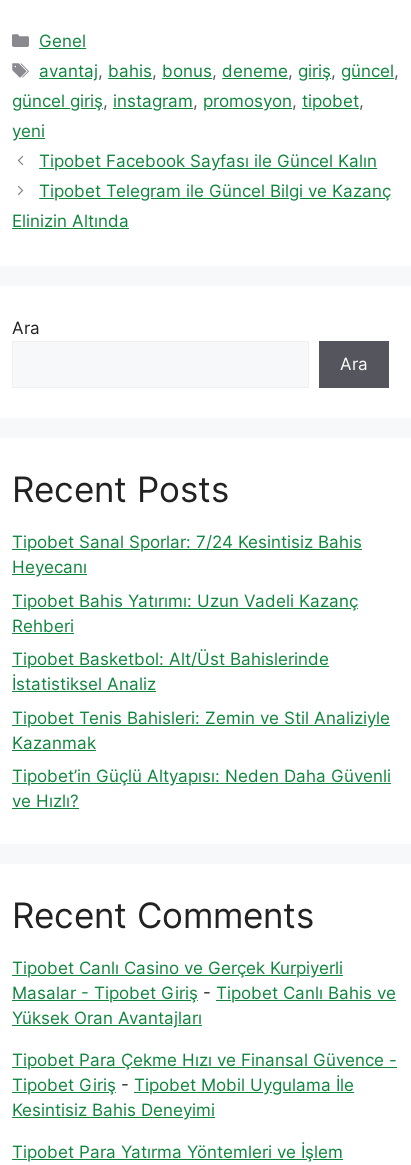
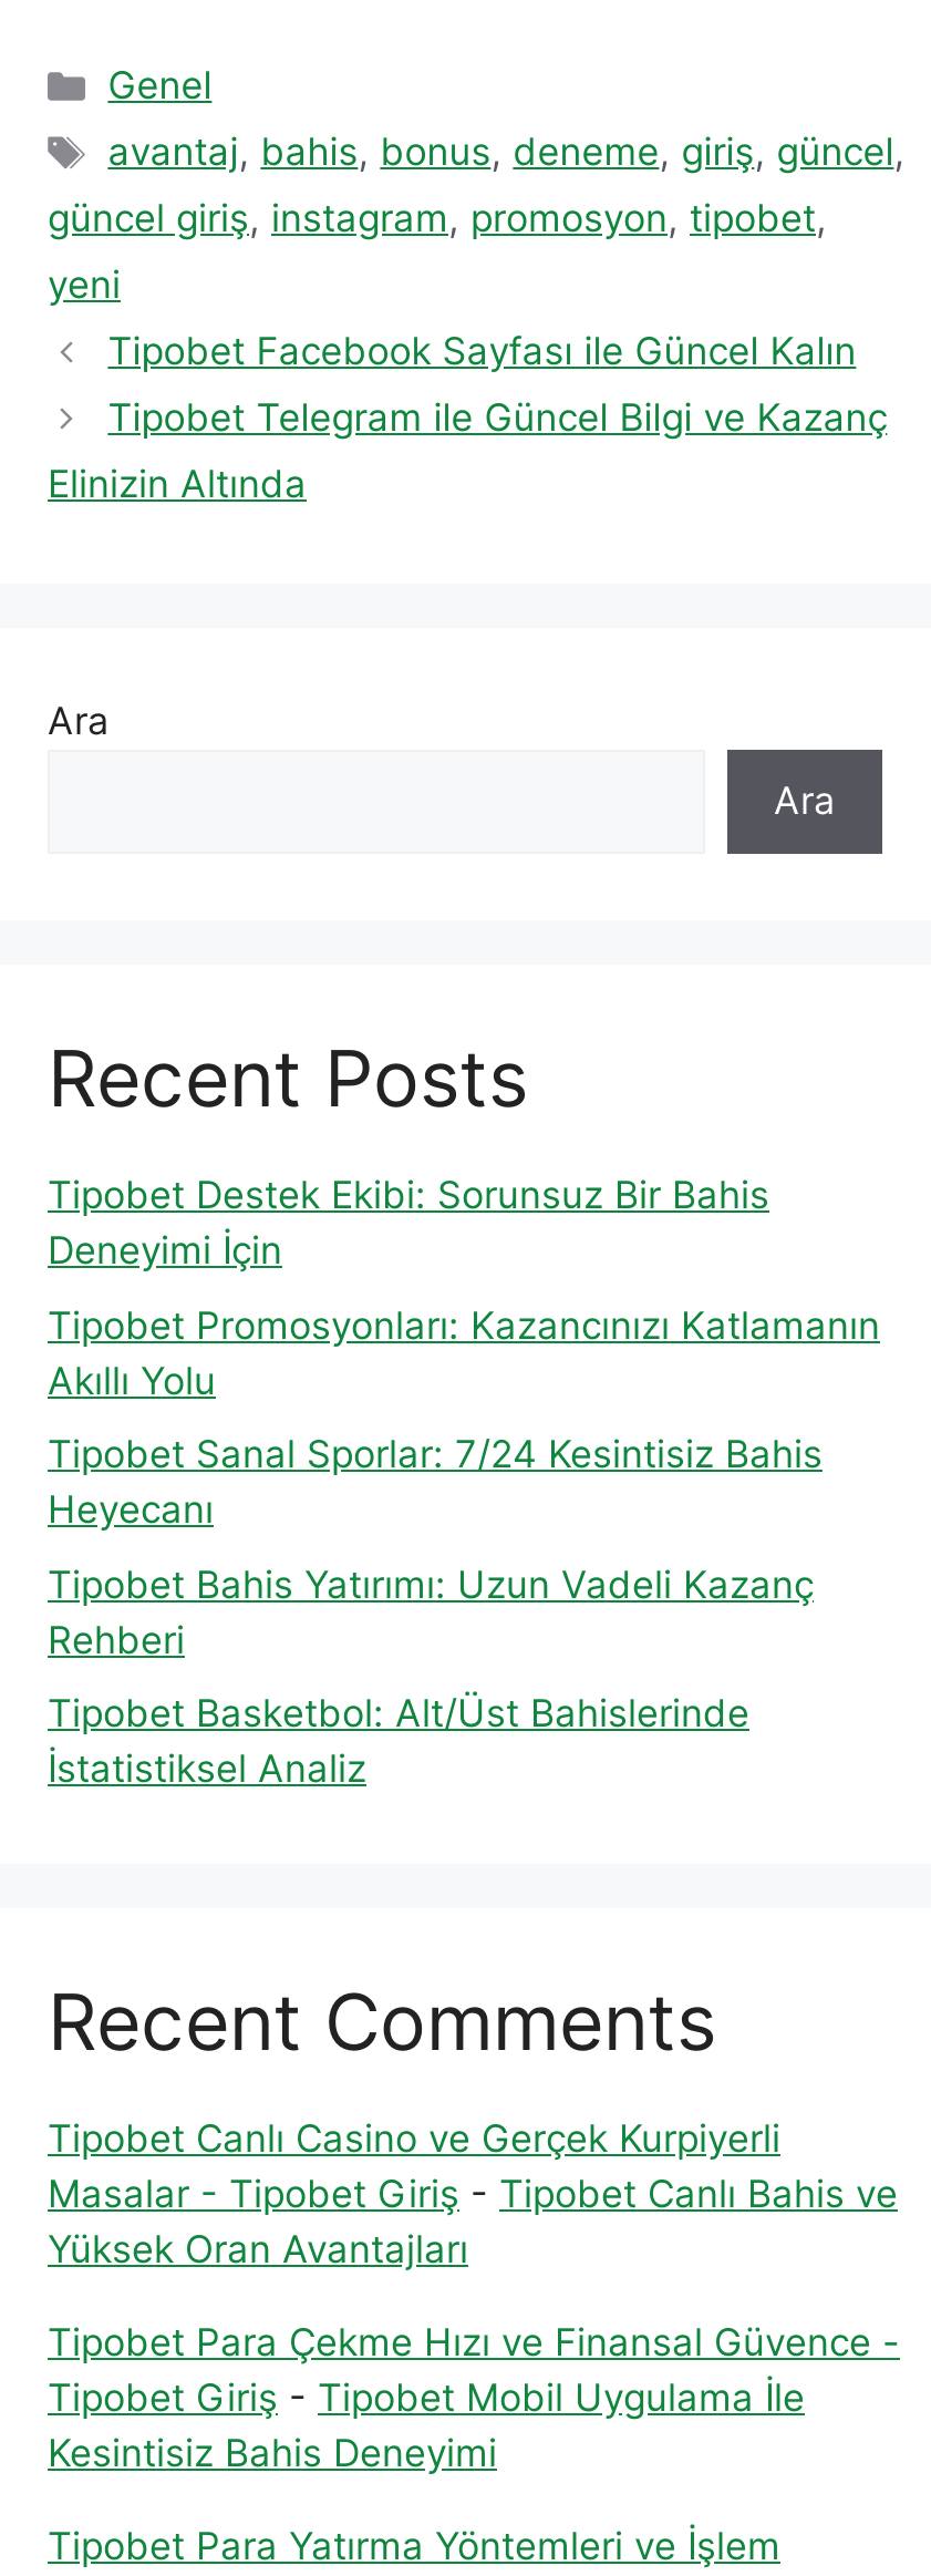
none -> [48,1174,880,1403] Tipobet Destek Ekibi: Sorunsuz Bir Bahis | Deneyimi İçin | Tipobet Promosyonları: Kazancınızı Katlamanın | Akıllı Yolu
moved [12,532,362,694] -> [48,1433,823,1792]: Tipobet Sanal Sporlar: 7/24 Kesintisiz Bahis | Heyecanı | Tipobet Bahis Yatırımı: Uzun Vadeli Kazanç | Rehberi | Tipobet Basketbol: Alt/Üst Bahislerinde | İstatistiksel Analiz
[12,708,391,811] Tipobet Tenis Bahisleri: Zemin ve Stil Analiziyle | Kazanmak | Tipobet’in Güçlü Altyapısı: Neden Daha Güvenli | ve Hızlı? -> none

